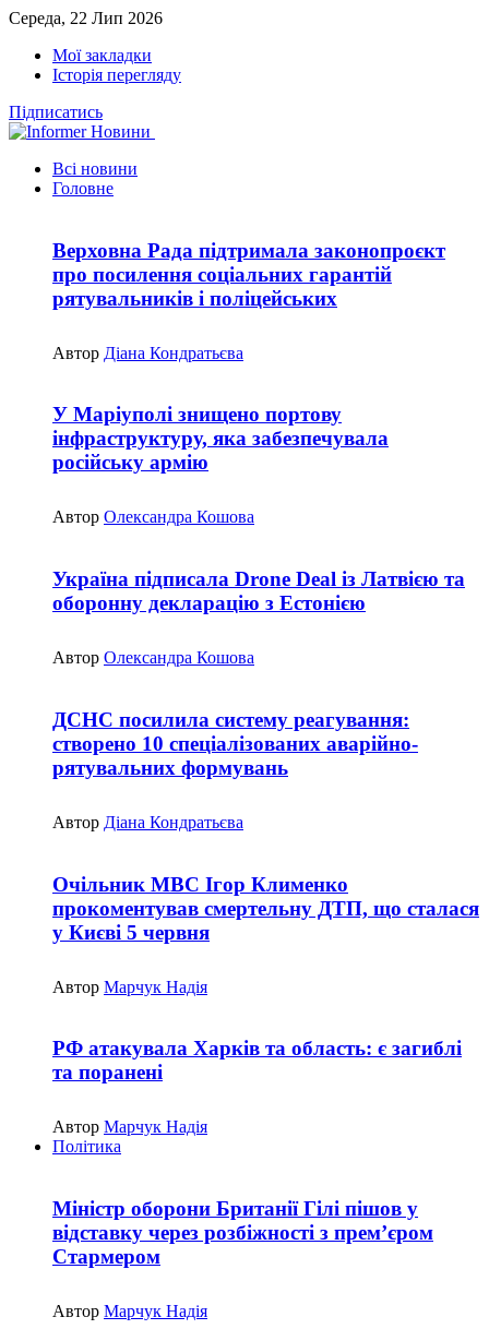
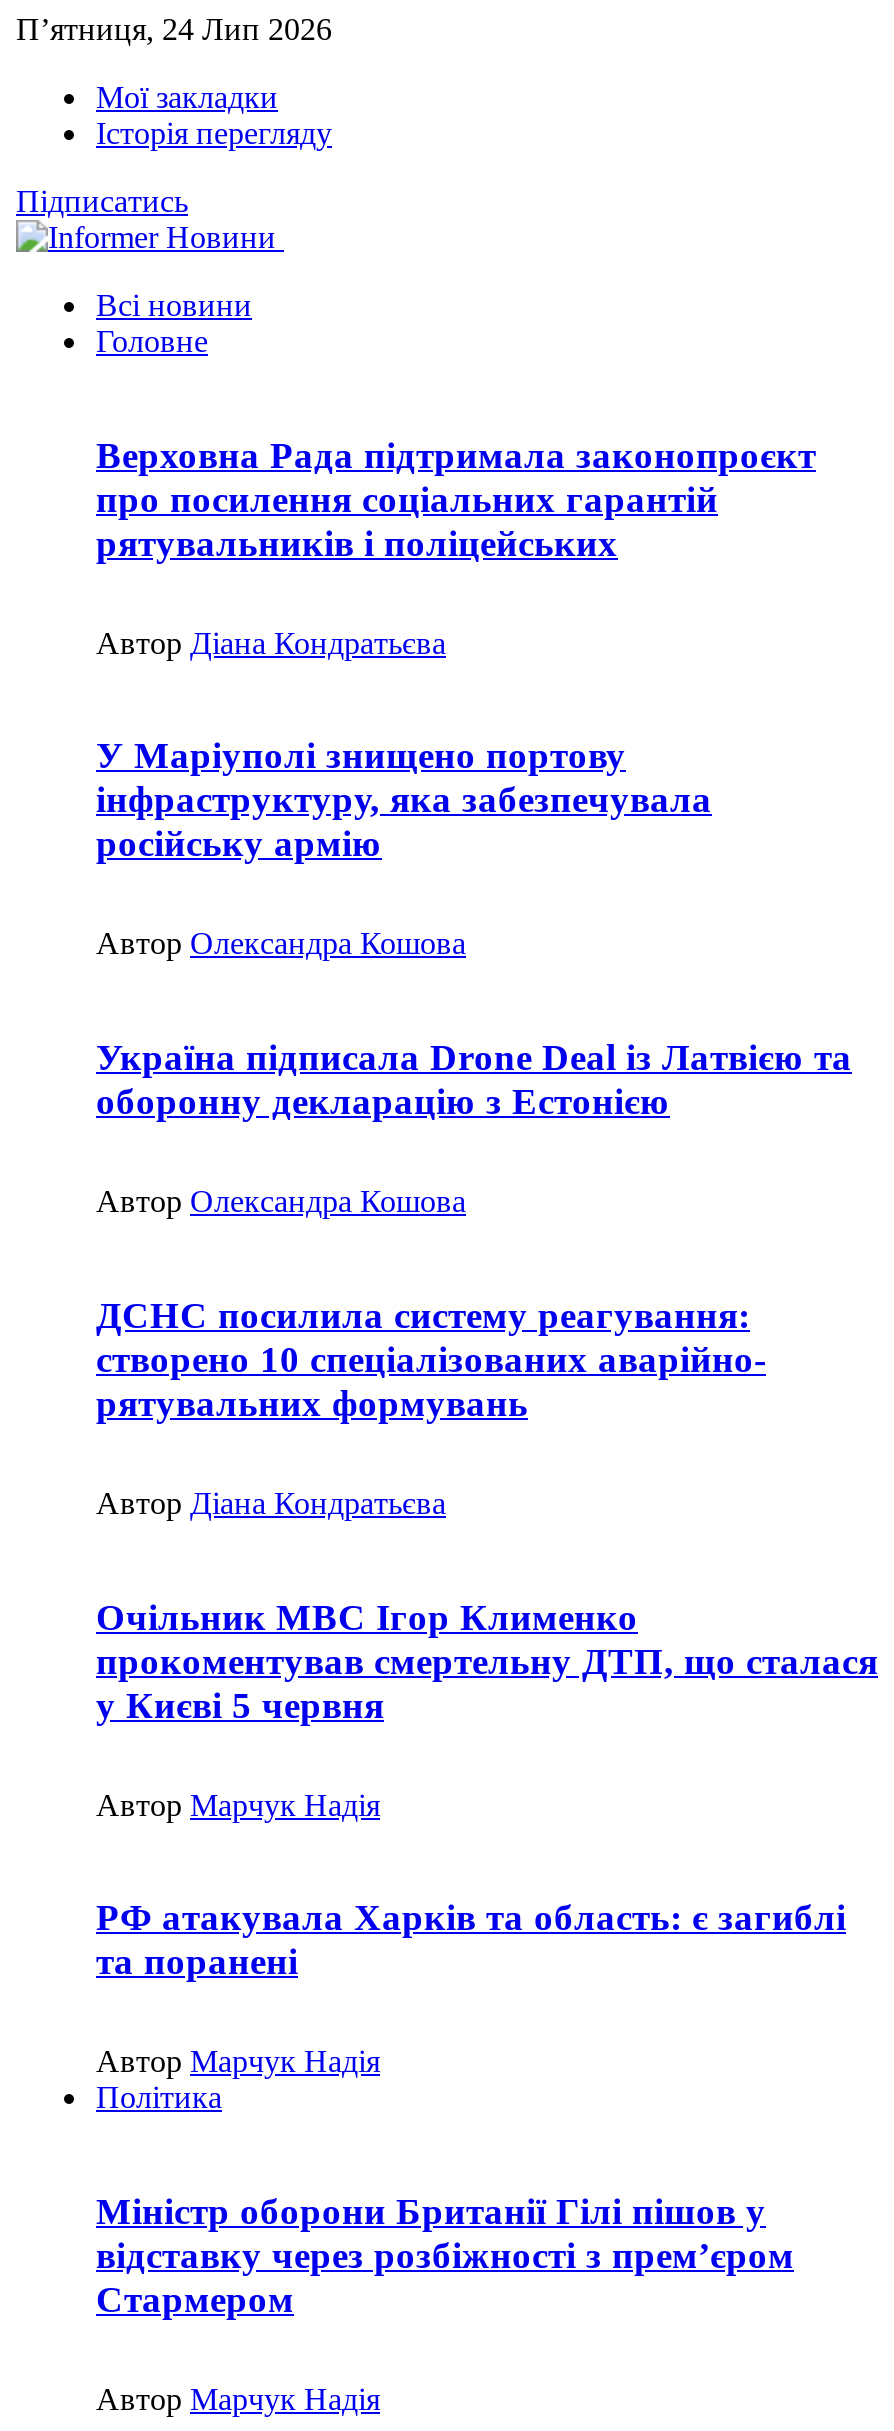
[9,9,163,27] Середа, 22 Лип 2026 -> [16,12,332,46] П’ятниця, 24 Лип 2026

